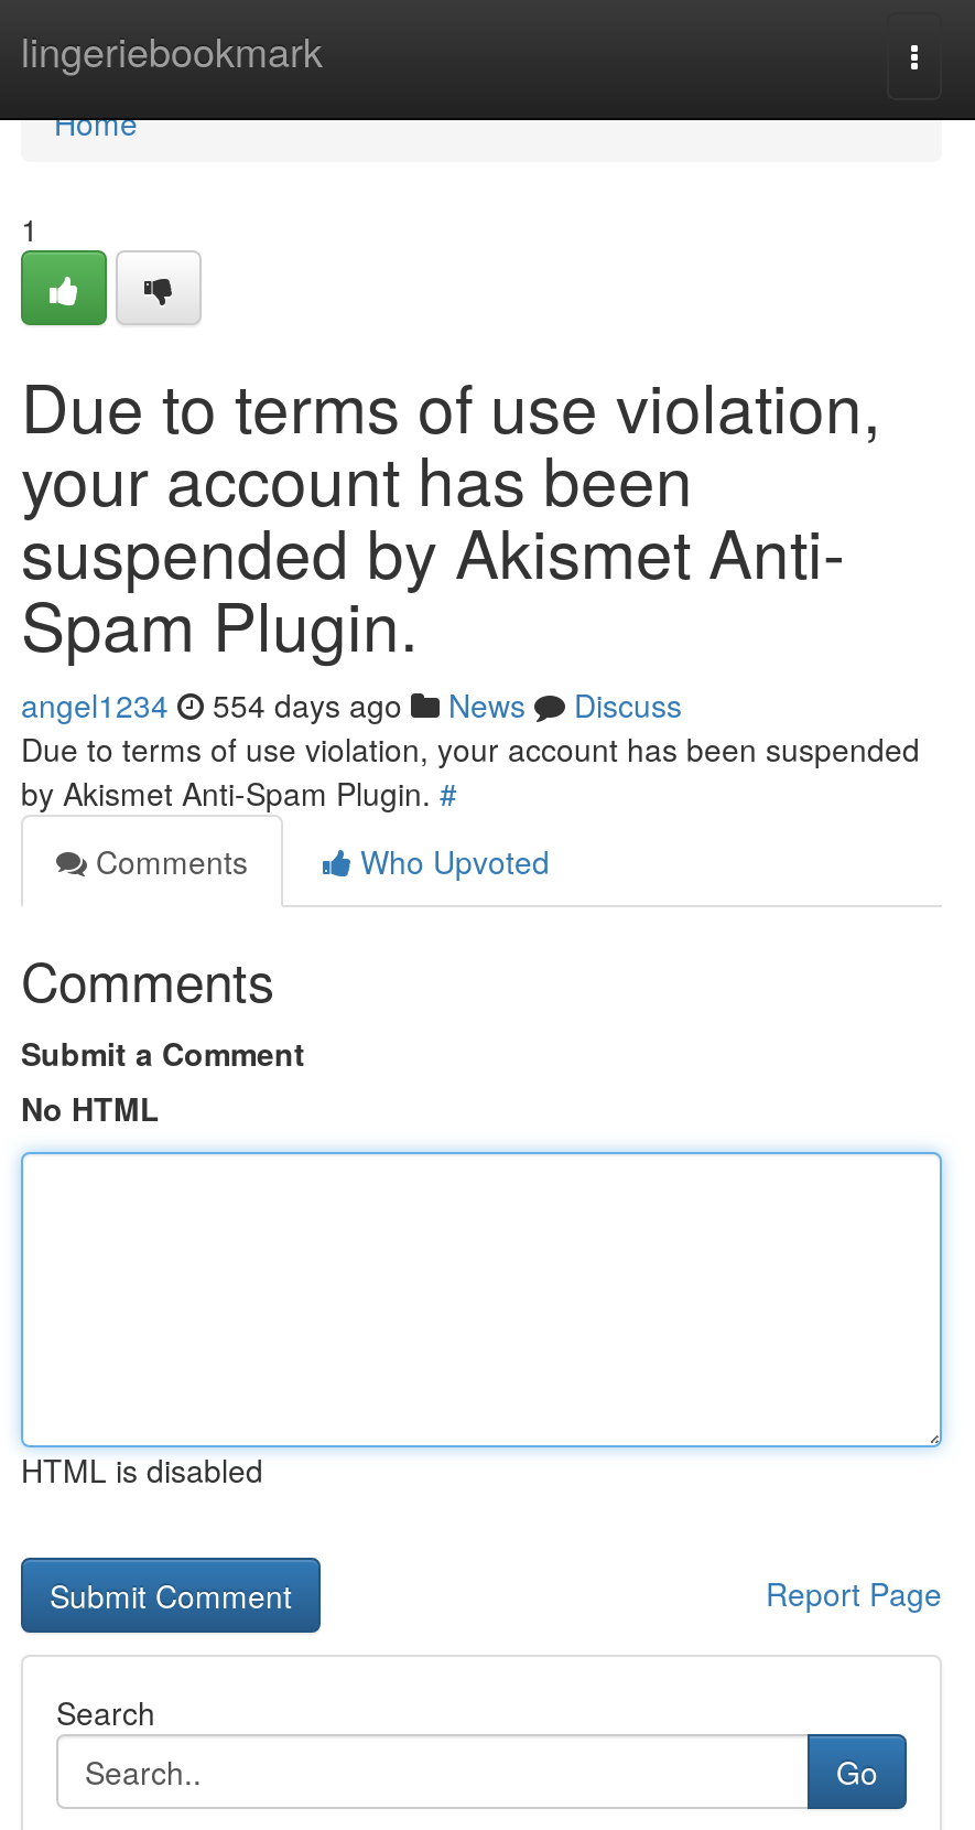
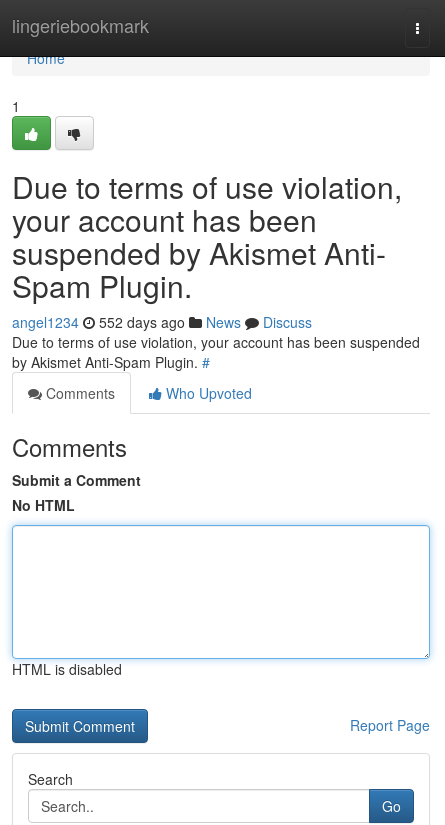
[21,682,682,726] angel1234 554 days ago News Discuss -> [12,312,312,332] angel1234 552 days ago News Discuss

